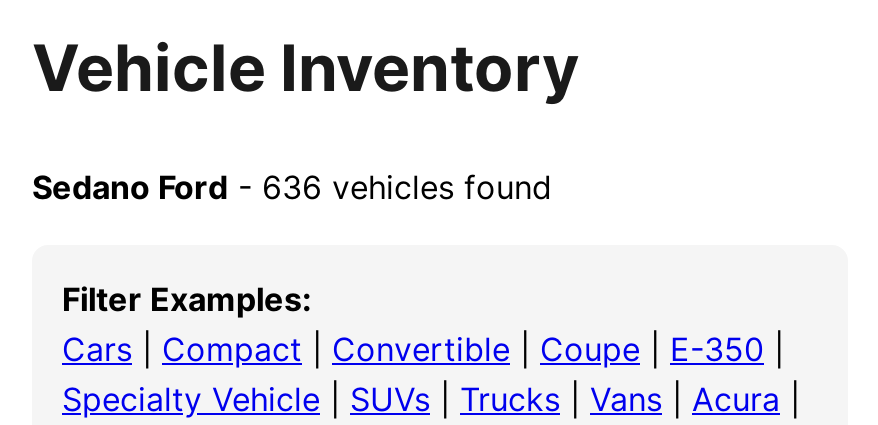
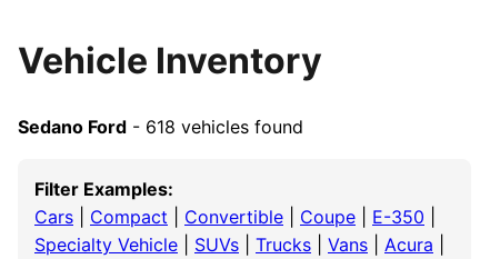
[32,167,552,207] Sedano Ford - 636 vehicles found -> [18,115,303,138] Sedano Ford - 618 vehicles found

